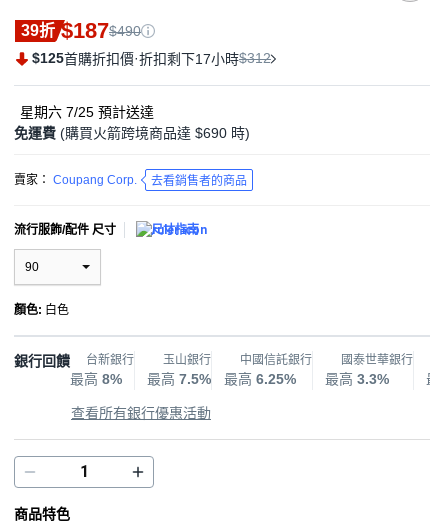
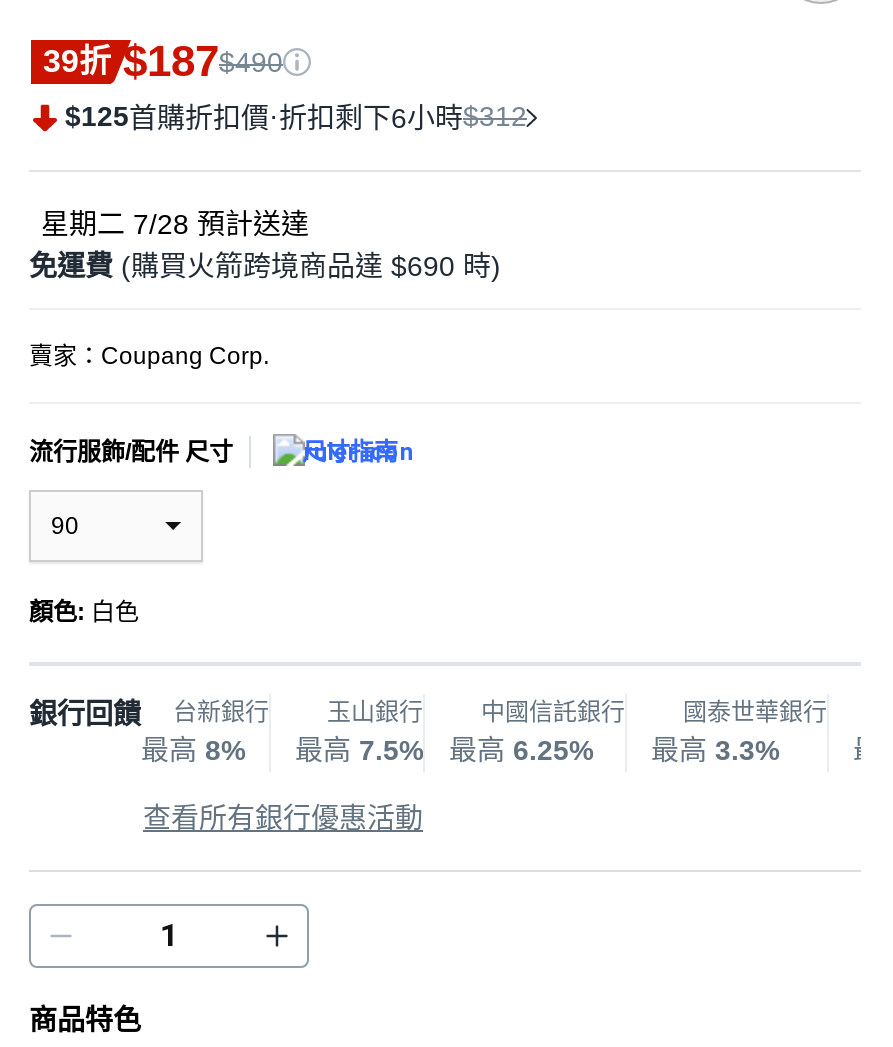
[32,50,271,67] $125首購折扣價·折扣剩下17小時$312 -> [65,100,527,134] $125首購折扣價·折扣剩下6小時$312
[20,104,154,120] 星期六 7/25預計送達 -> [41,208,309,240] 星期二 7/28預計送達
[14,173,247,188] 賣家： Coupang Corp. | 去看銷售者的商品 -> [29,342,269,370] 賣家：Coupang Corp.

